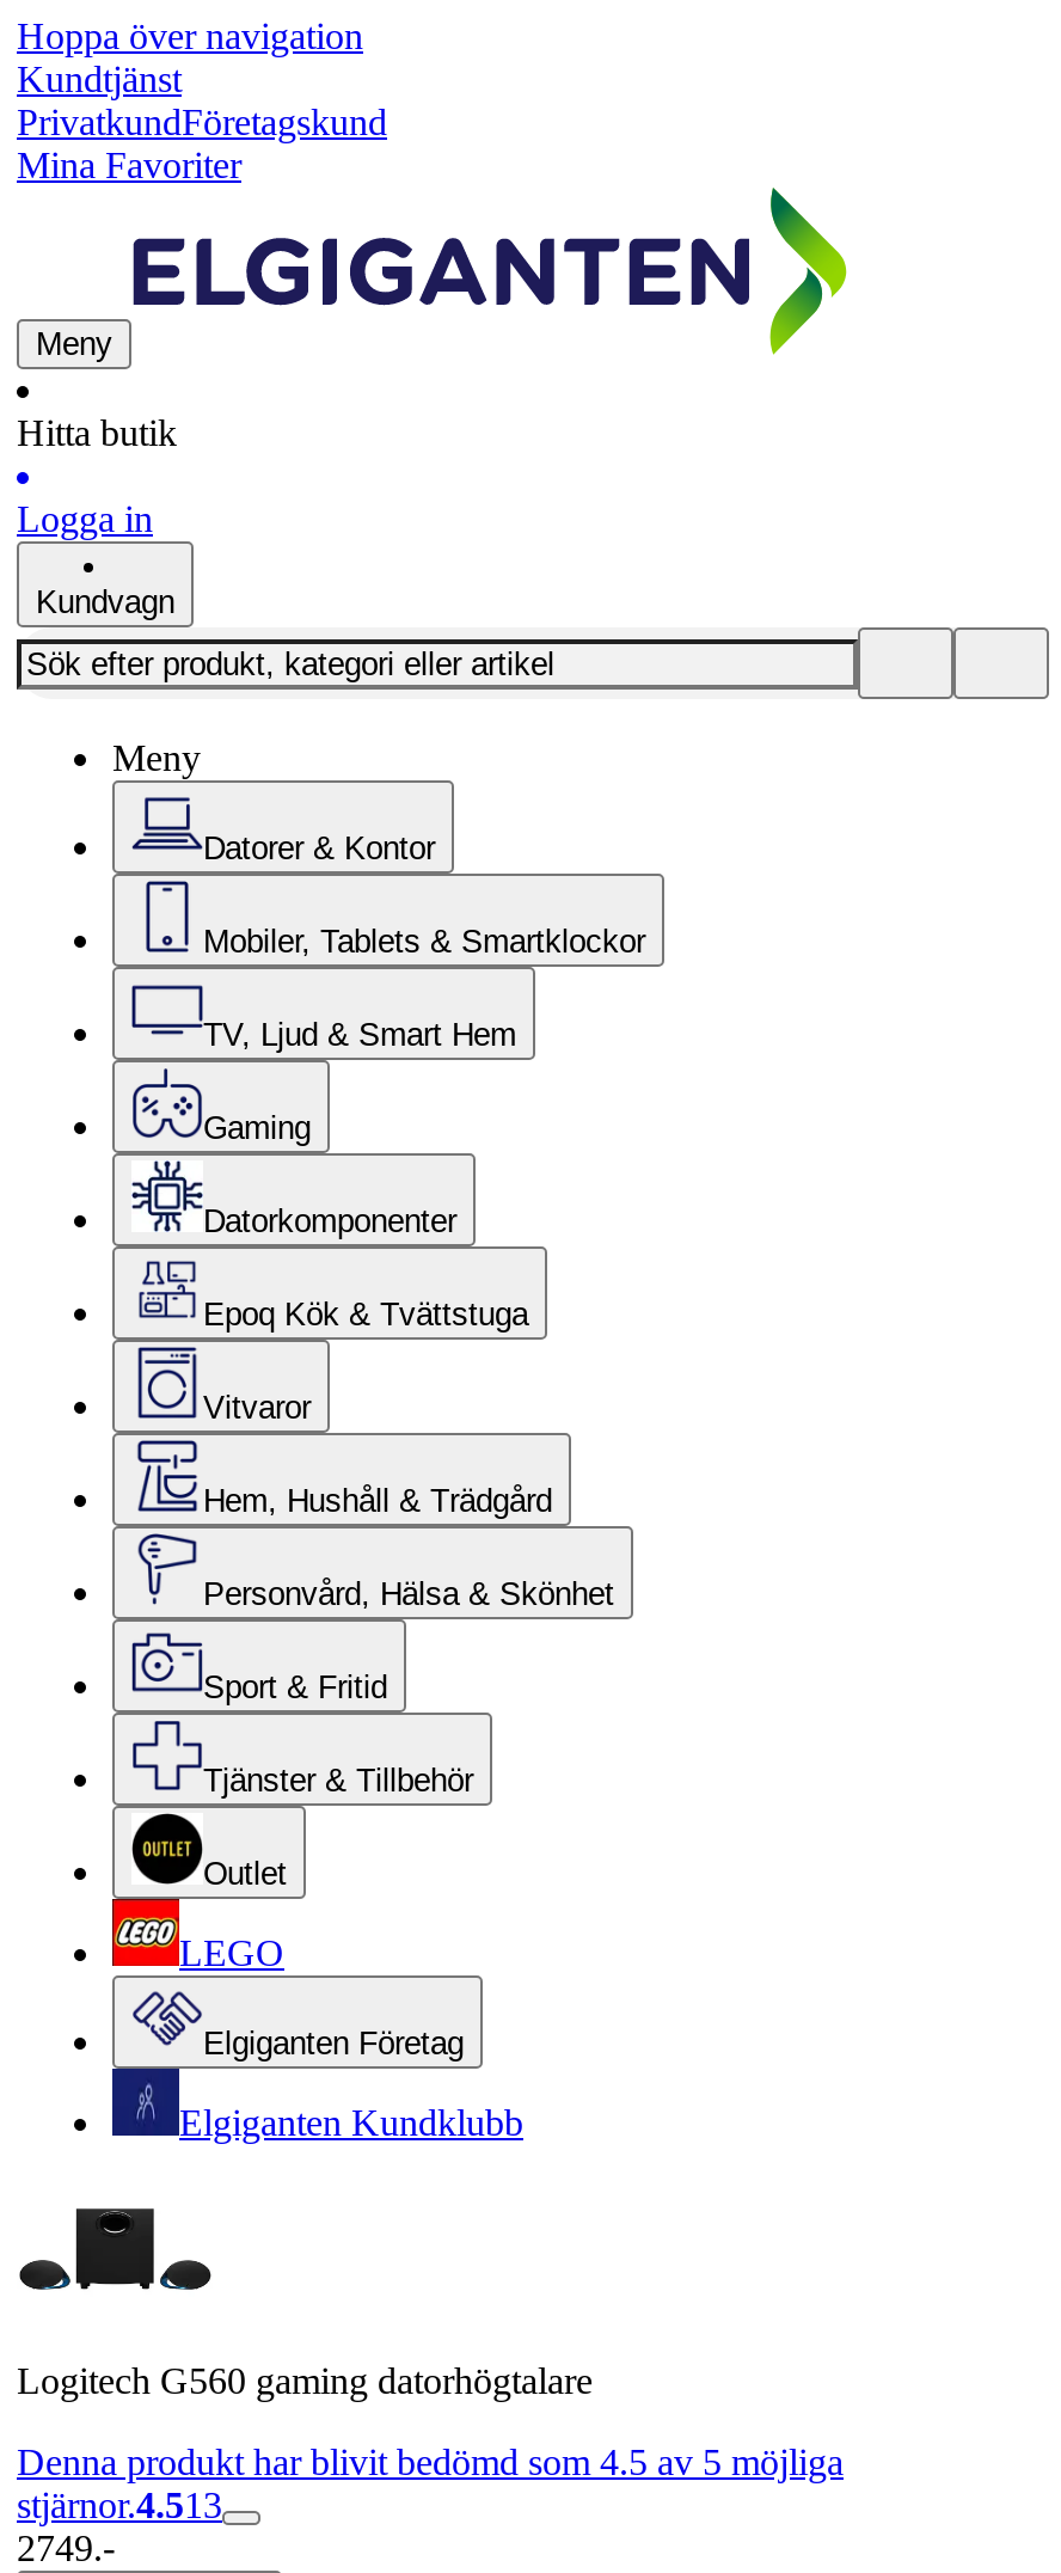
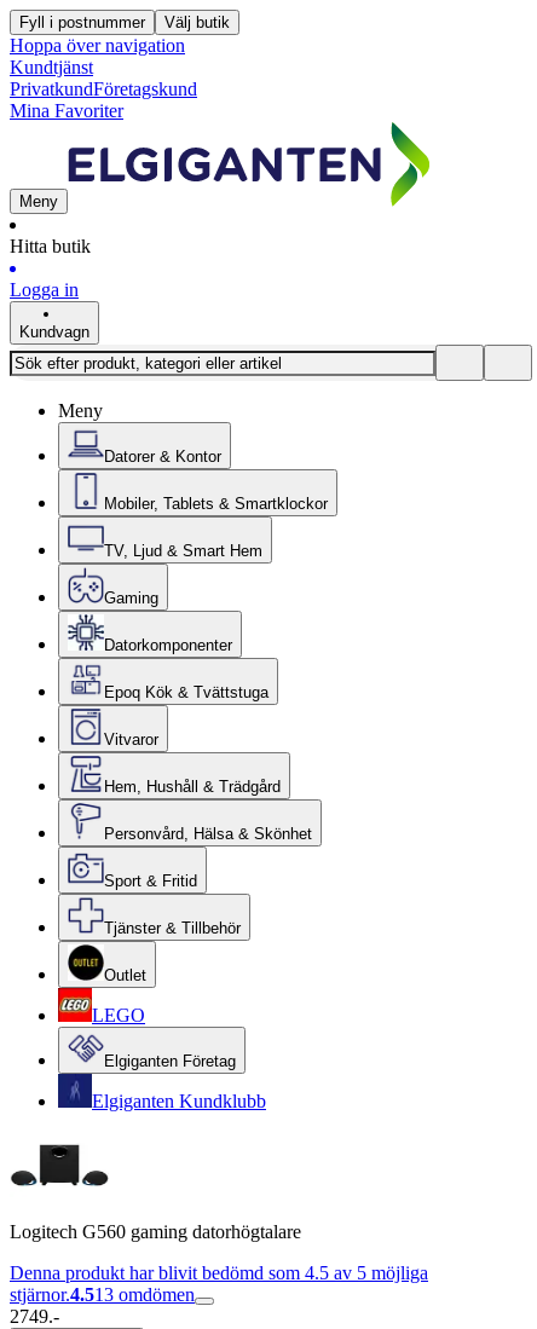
none -> [19,13,230,31] Fyll i postnummer | Välj butik
[17,2485,222,2525] stjärnor.4.513 -> [10,1284,195,1305] stjärnor.4.513 omdömen

